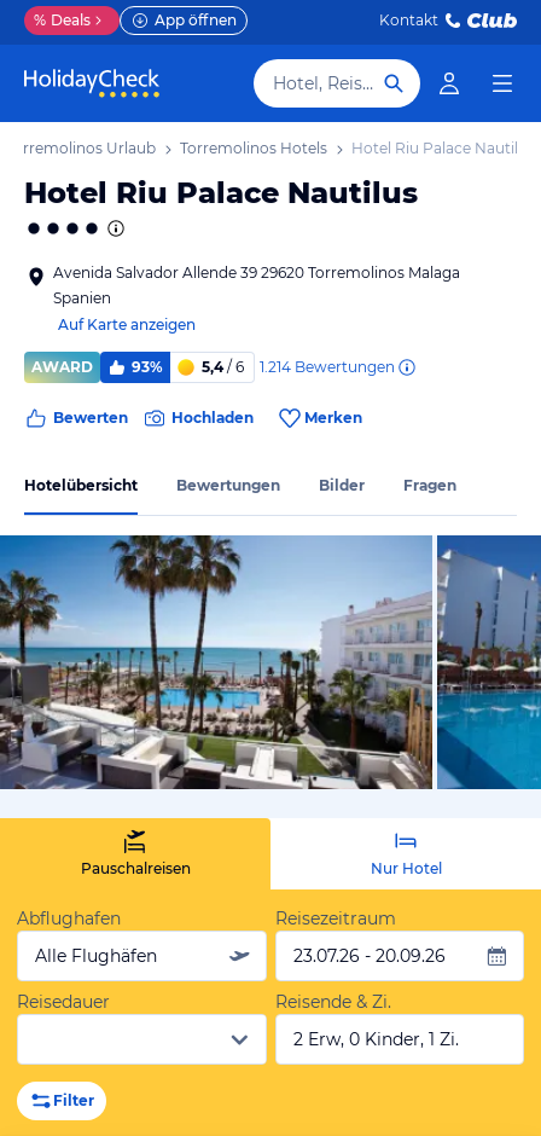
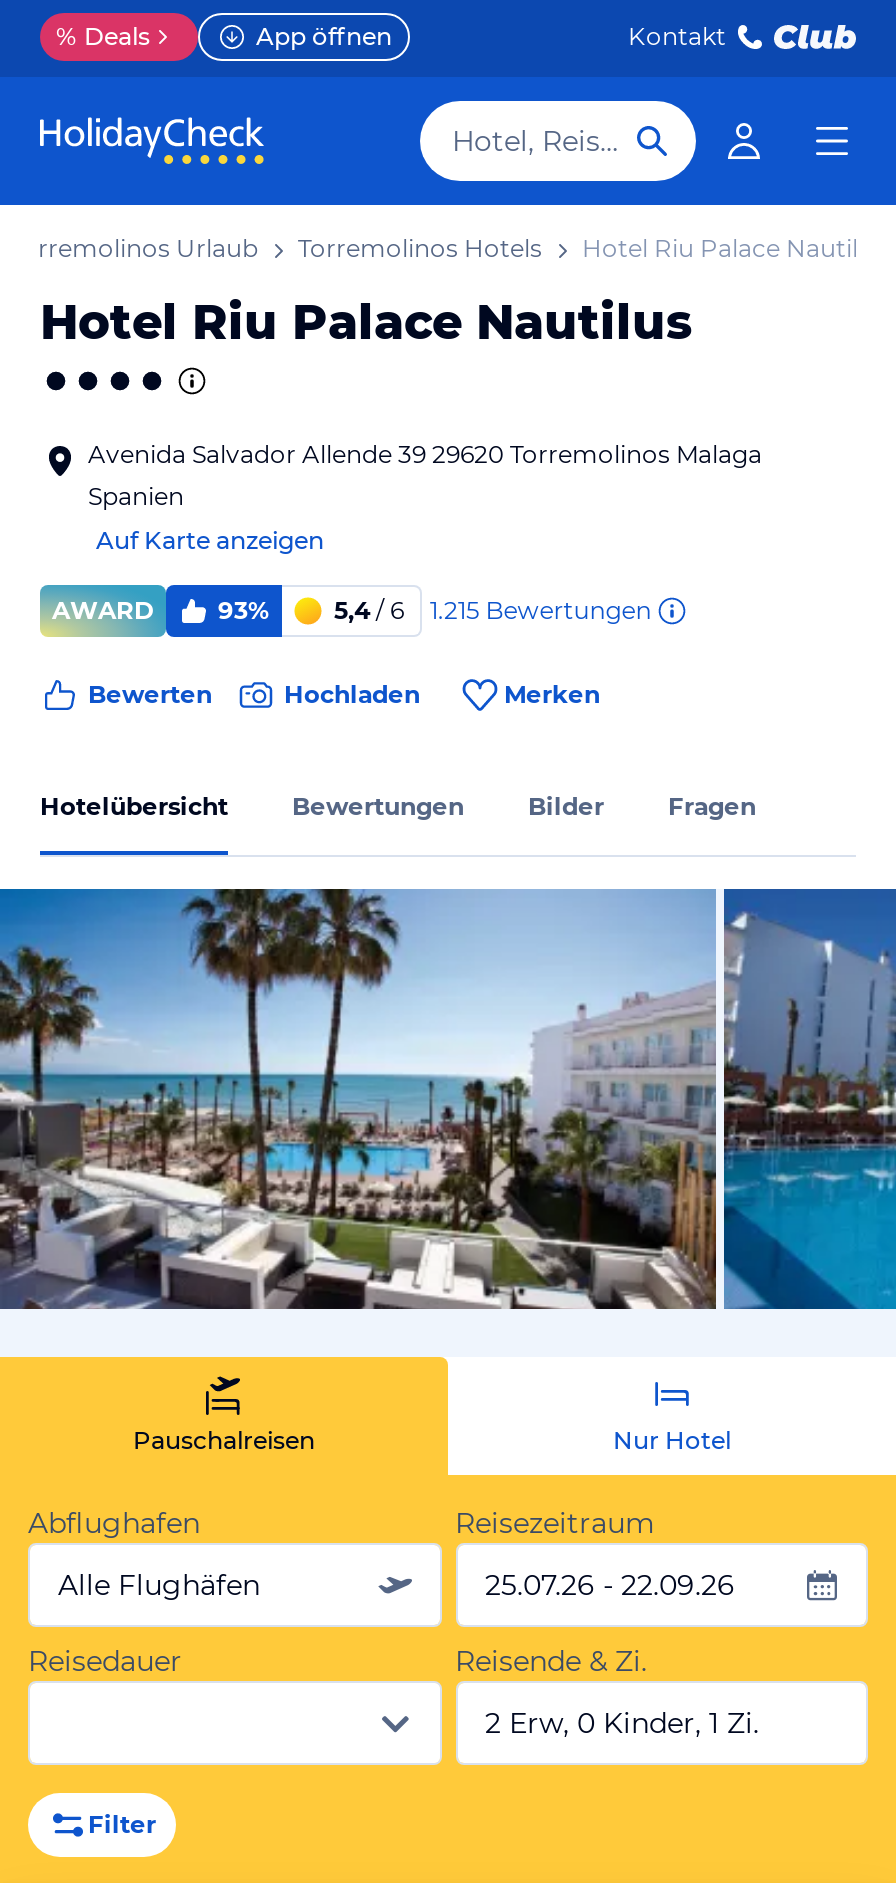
[202,357,395,376] 5,4 / 6 1.214 Bewertungen -> [334,594,652,625] 5,4 / 6 1.215 Bewertungen
[293,945,445,967] 23.07.26 - 20.09.26 -> [485,1567,735,1603] 25.07.26 - 22.09.26

